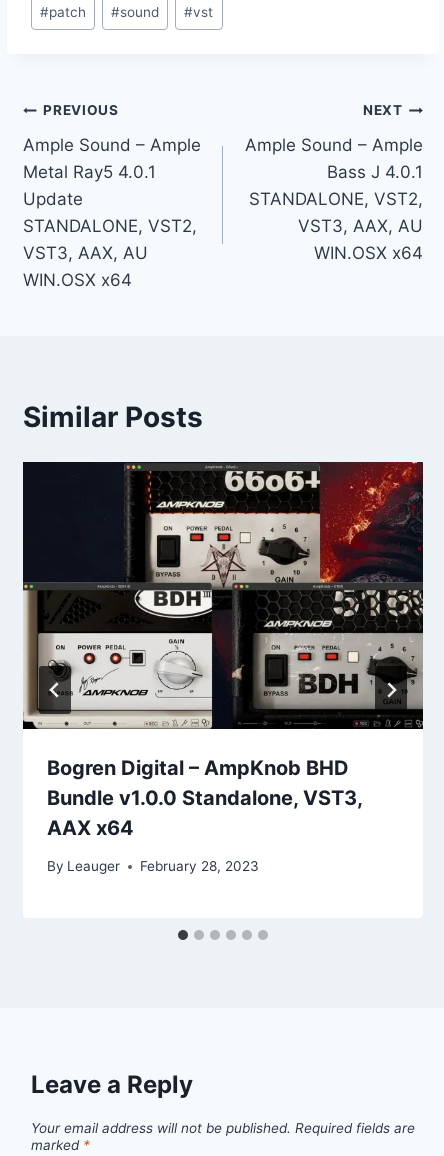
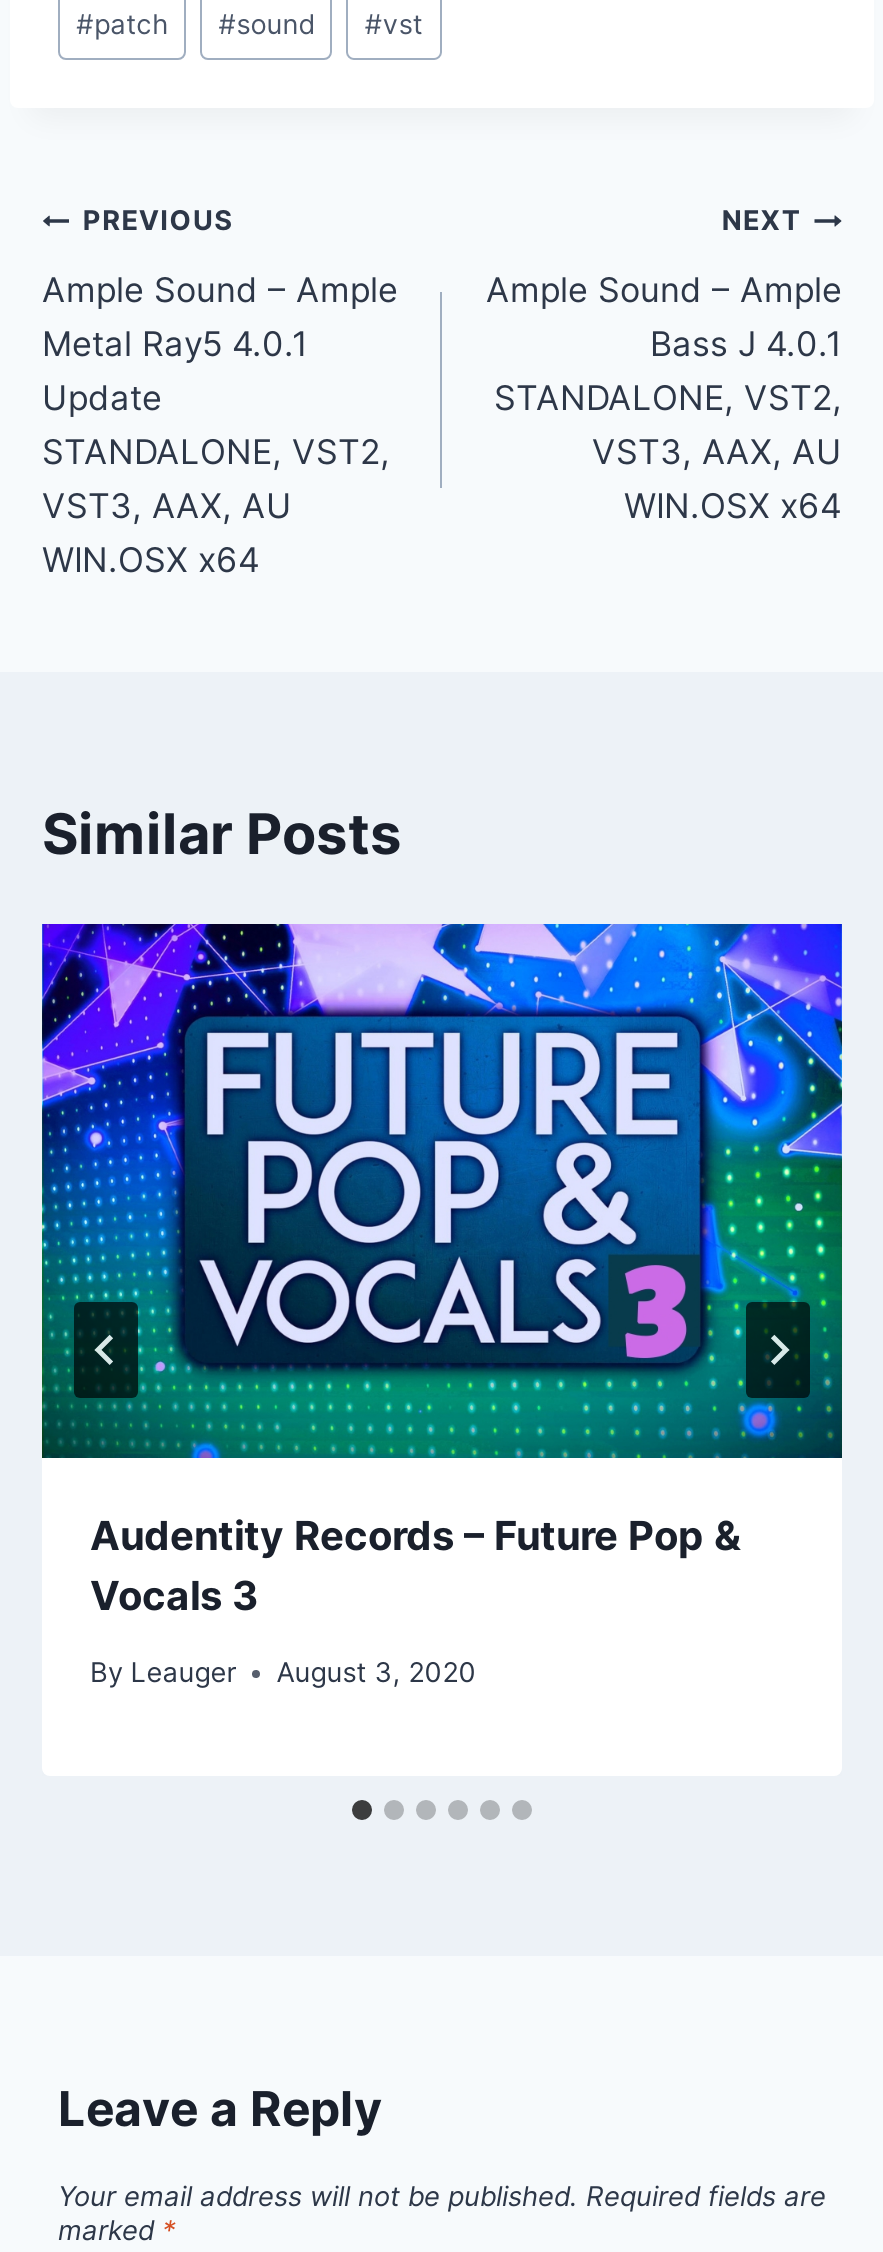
[22,461,424,840] [image] | Bogren Digital – AmpKnob BHD | Bundle v1.0.0 Standalone, VST3, | AAX x64 -> [40,922,844,1619] [image] | Audentity Records – Future Pop & | Vocals 3
[47,858,259,874] By Leauger February 28, 2023 -> [90,1656,476,1688] By Leauger August 3, 2020

